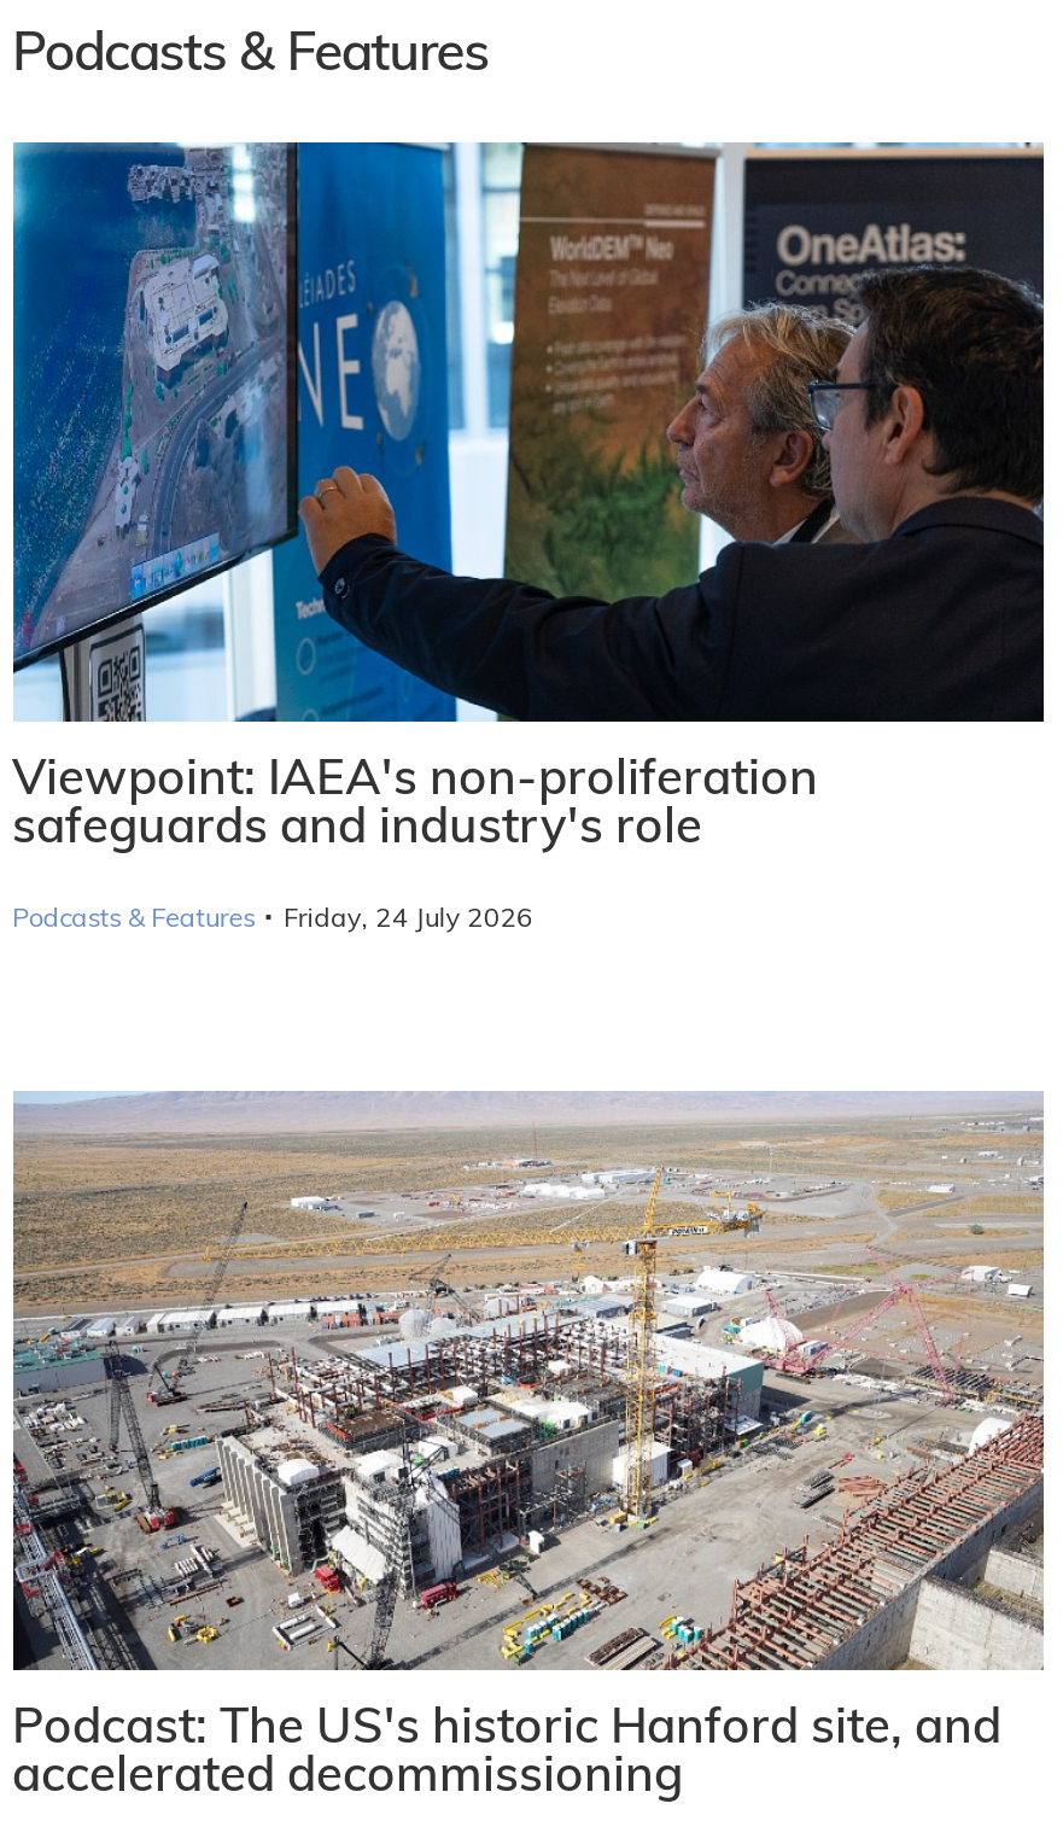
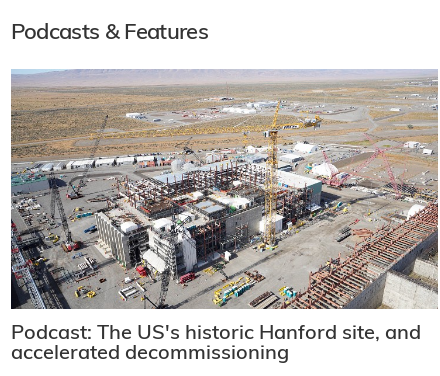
[11,142,1046,937] [image] | Viewpoint: IAEA's non-proliferation | safeguards and industry's role | Podcasts & Features · Friday, 24 July 2026 -> none

